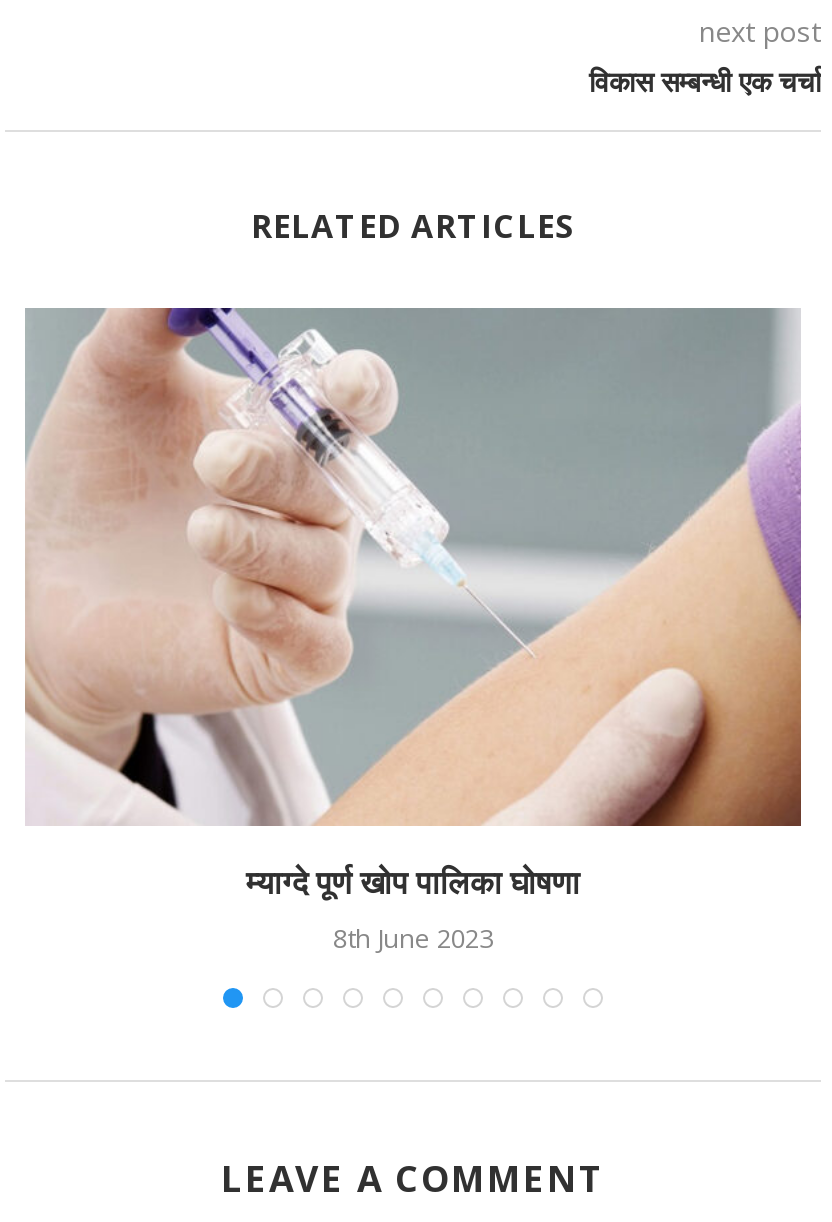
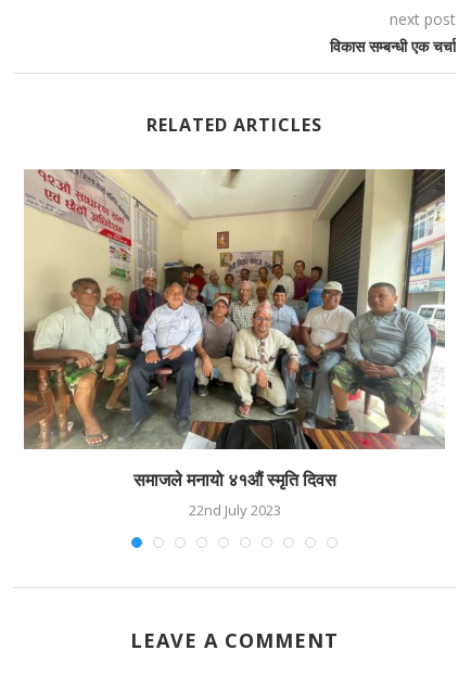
[23,306,803,956] [image] | म्याग्दे पूर्ण खोप पालिका घोषणा | 8th June 2023 -> [23,168,446,520] [image] | समाजले मनायो ४१औं स्मृति दिवस | 22nd July 2023

